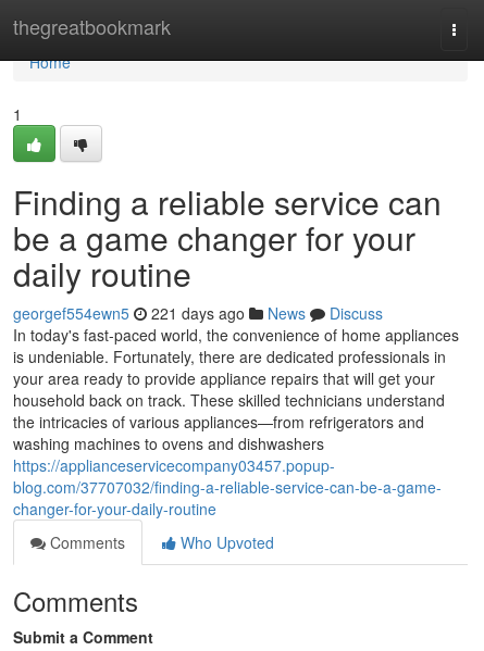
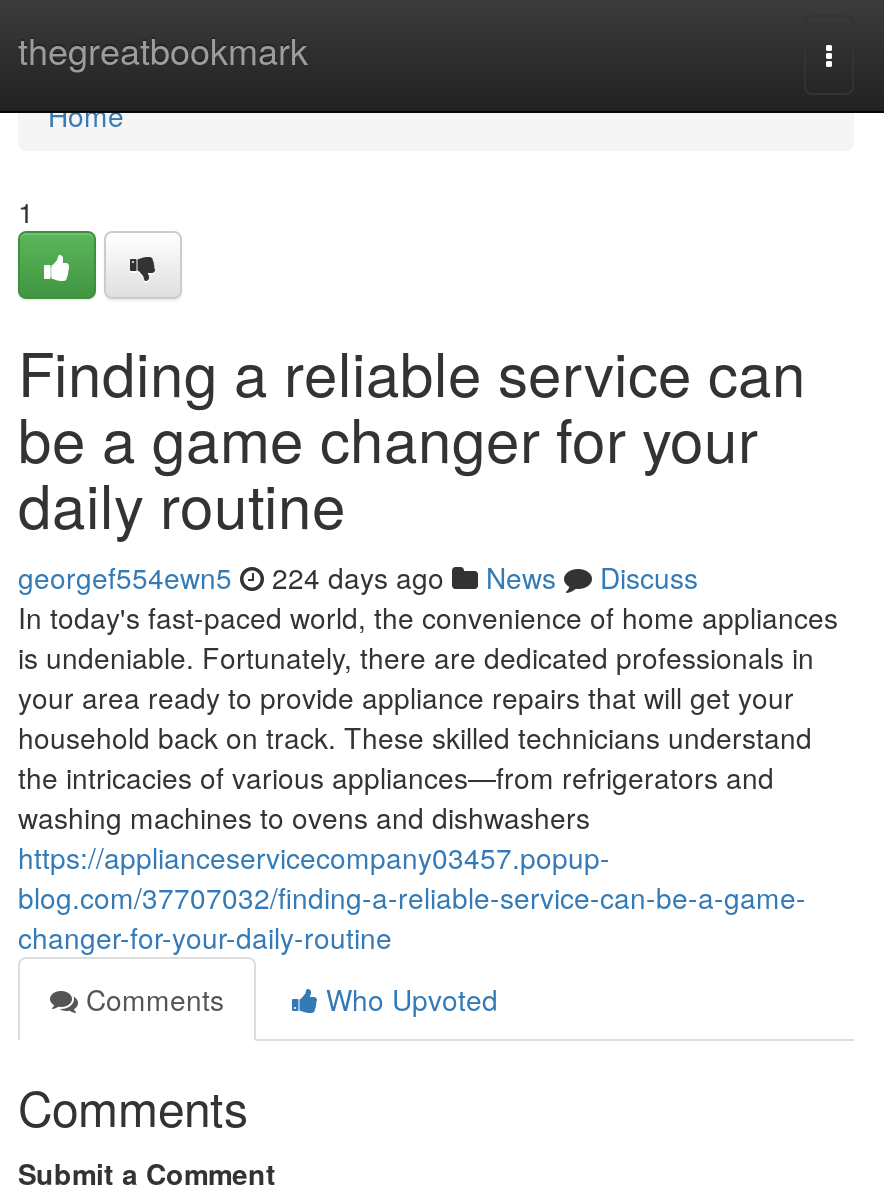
[13,302,383,324] georgef554ewn5 221 days ago News Discuss -> [18,557,698,597] georgef554ewn5 224 days ago News Discuss

